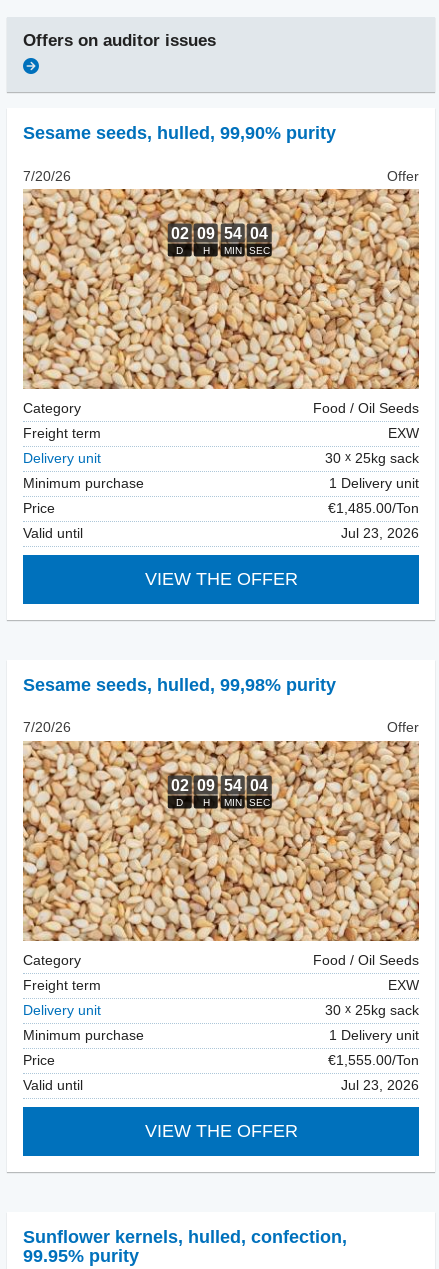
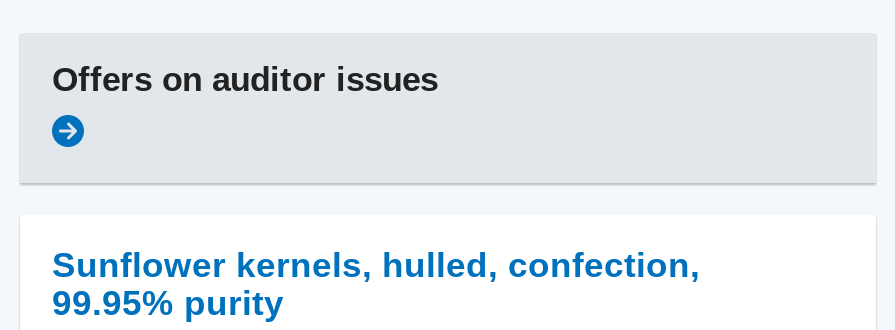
[23,123,419,184] Sesame seeds, hulled, 99,90% purity | 7/20/26 | Offer -> none
[22,188,420,589] [image] | Category | Food / Oil Seeds | Freight term | EXW | Delivery unit | 30 25kg sack | Minimum purchase | 1 Delivery unit | Price | €1,485.00/Ton | Valid until | Jul 23, 2026 | VIEW THE OFFER -> none
[23,675,419,735] Sesame seeds, hulled, 99,98% purity | 7/20/26 | Offer -> none
[22,740,420,1141] [image] | Category | Food / Oil Seeds | Freight term | EXW | Delivery unit | 30 25kg sack | Minimum purchase | 1 Delivery unit | Price | €1,555.00/Ton | Valid until | Jul 23, 2026 | VIEW THE OFFER -> none

